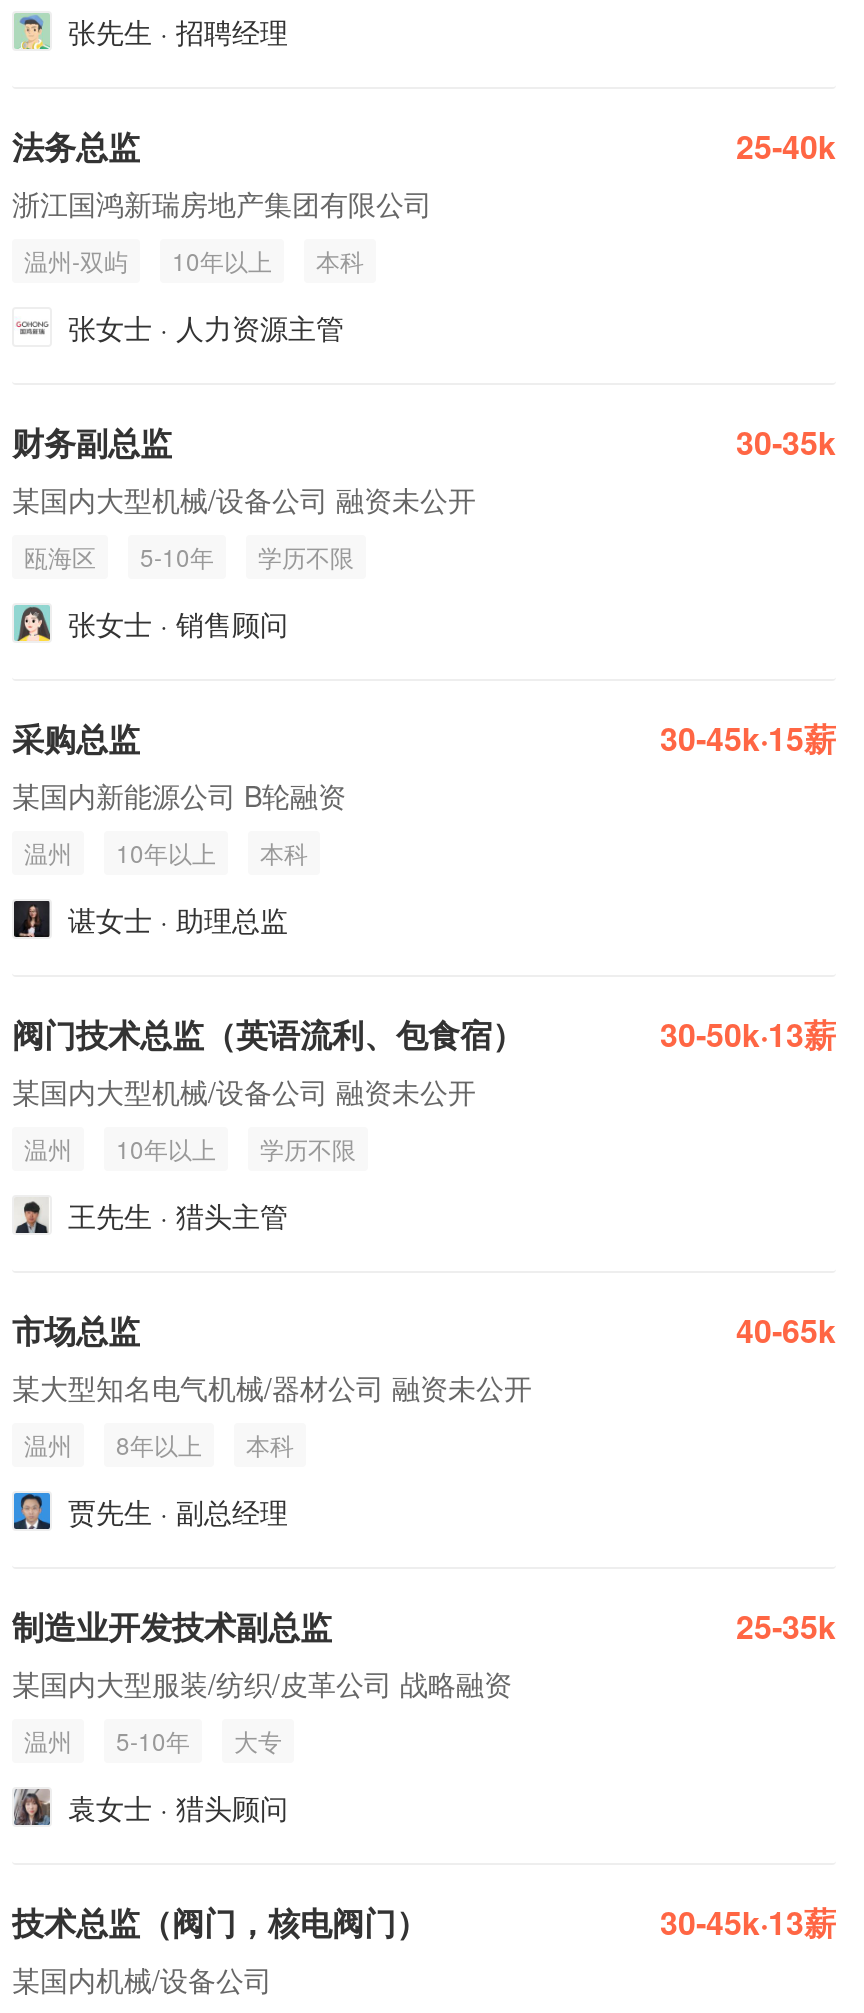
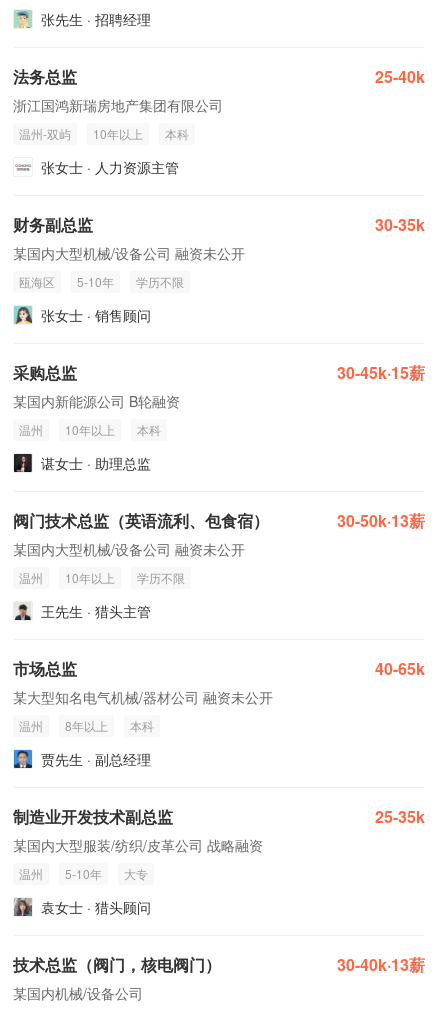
[660,1899,836,1945] 30-45k·13薪 -> [337,953,425,976] 30-40k·13薪

